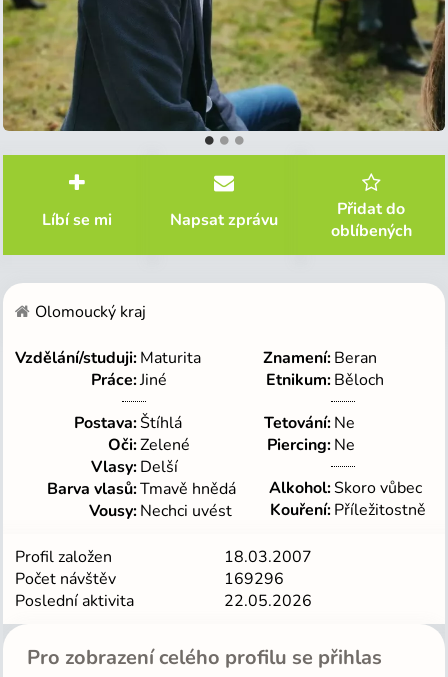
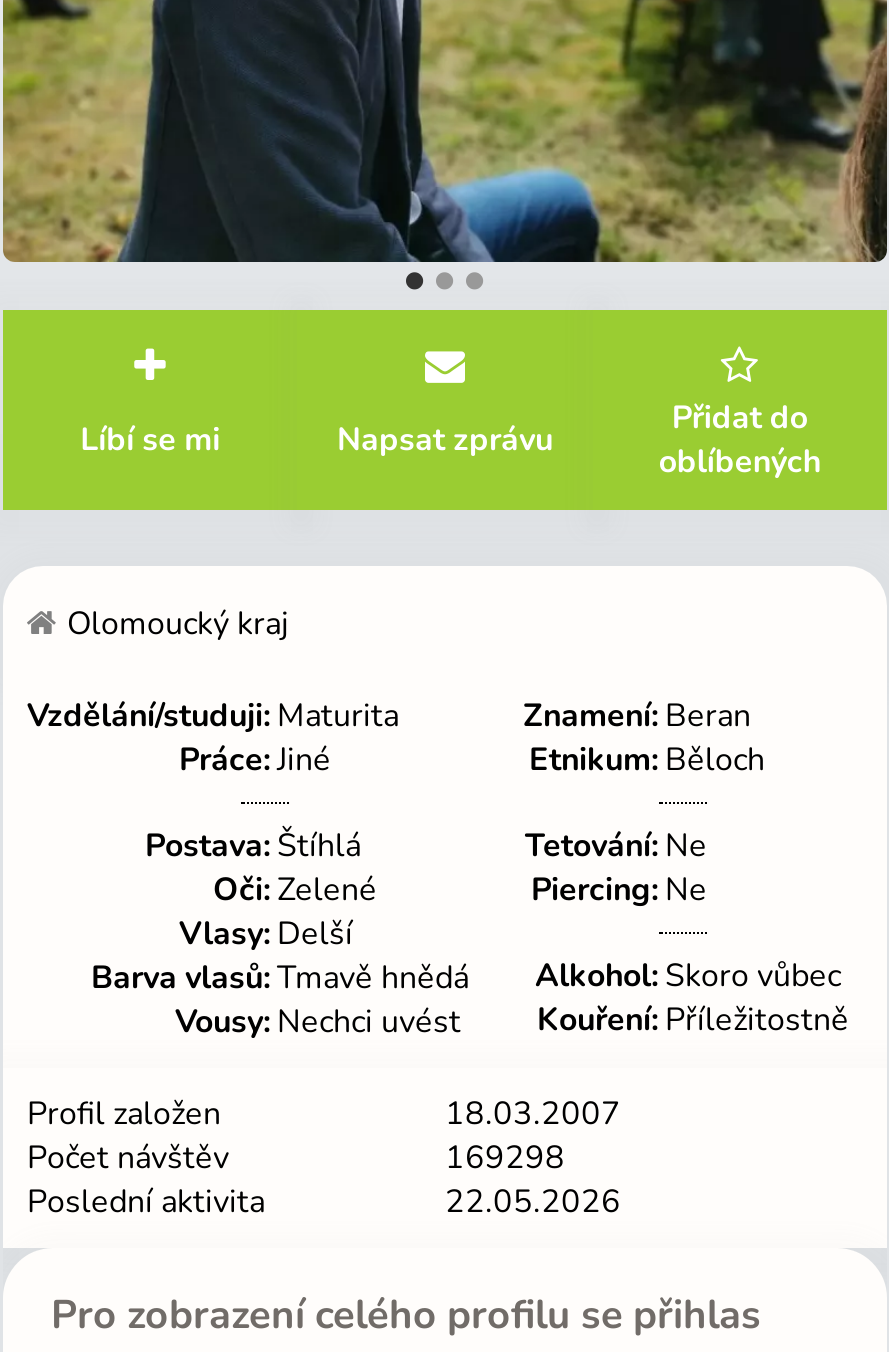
[224,568,284,590] 169296 -> [445,1136,565,1180] 169298

